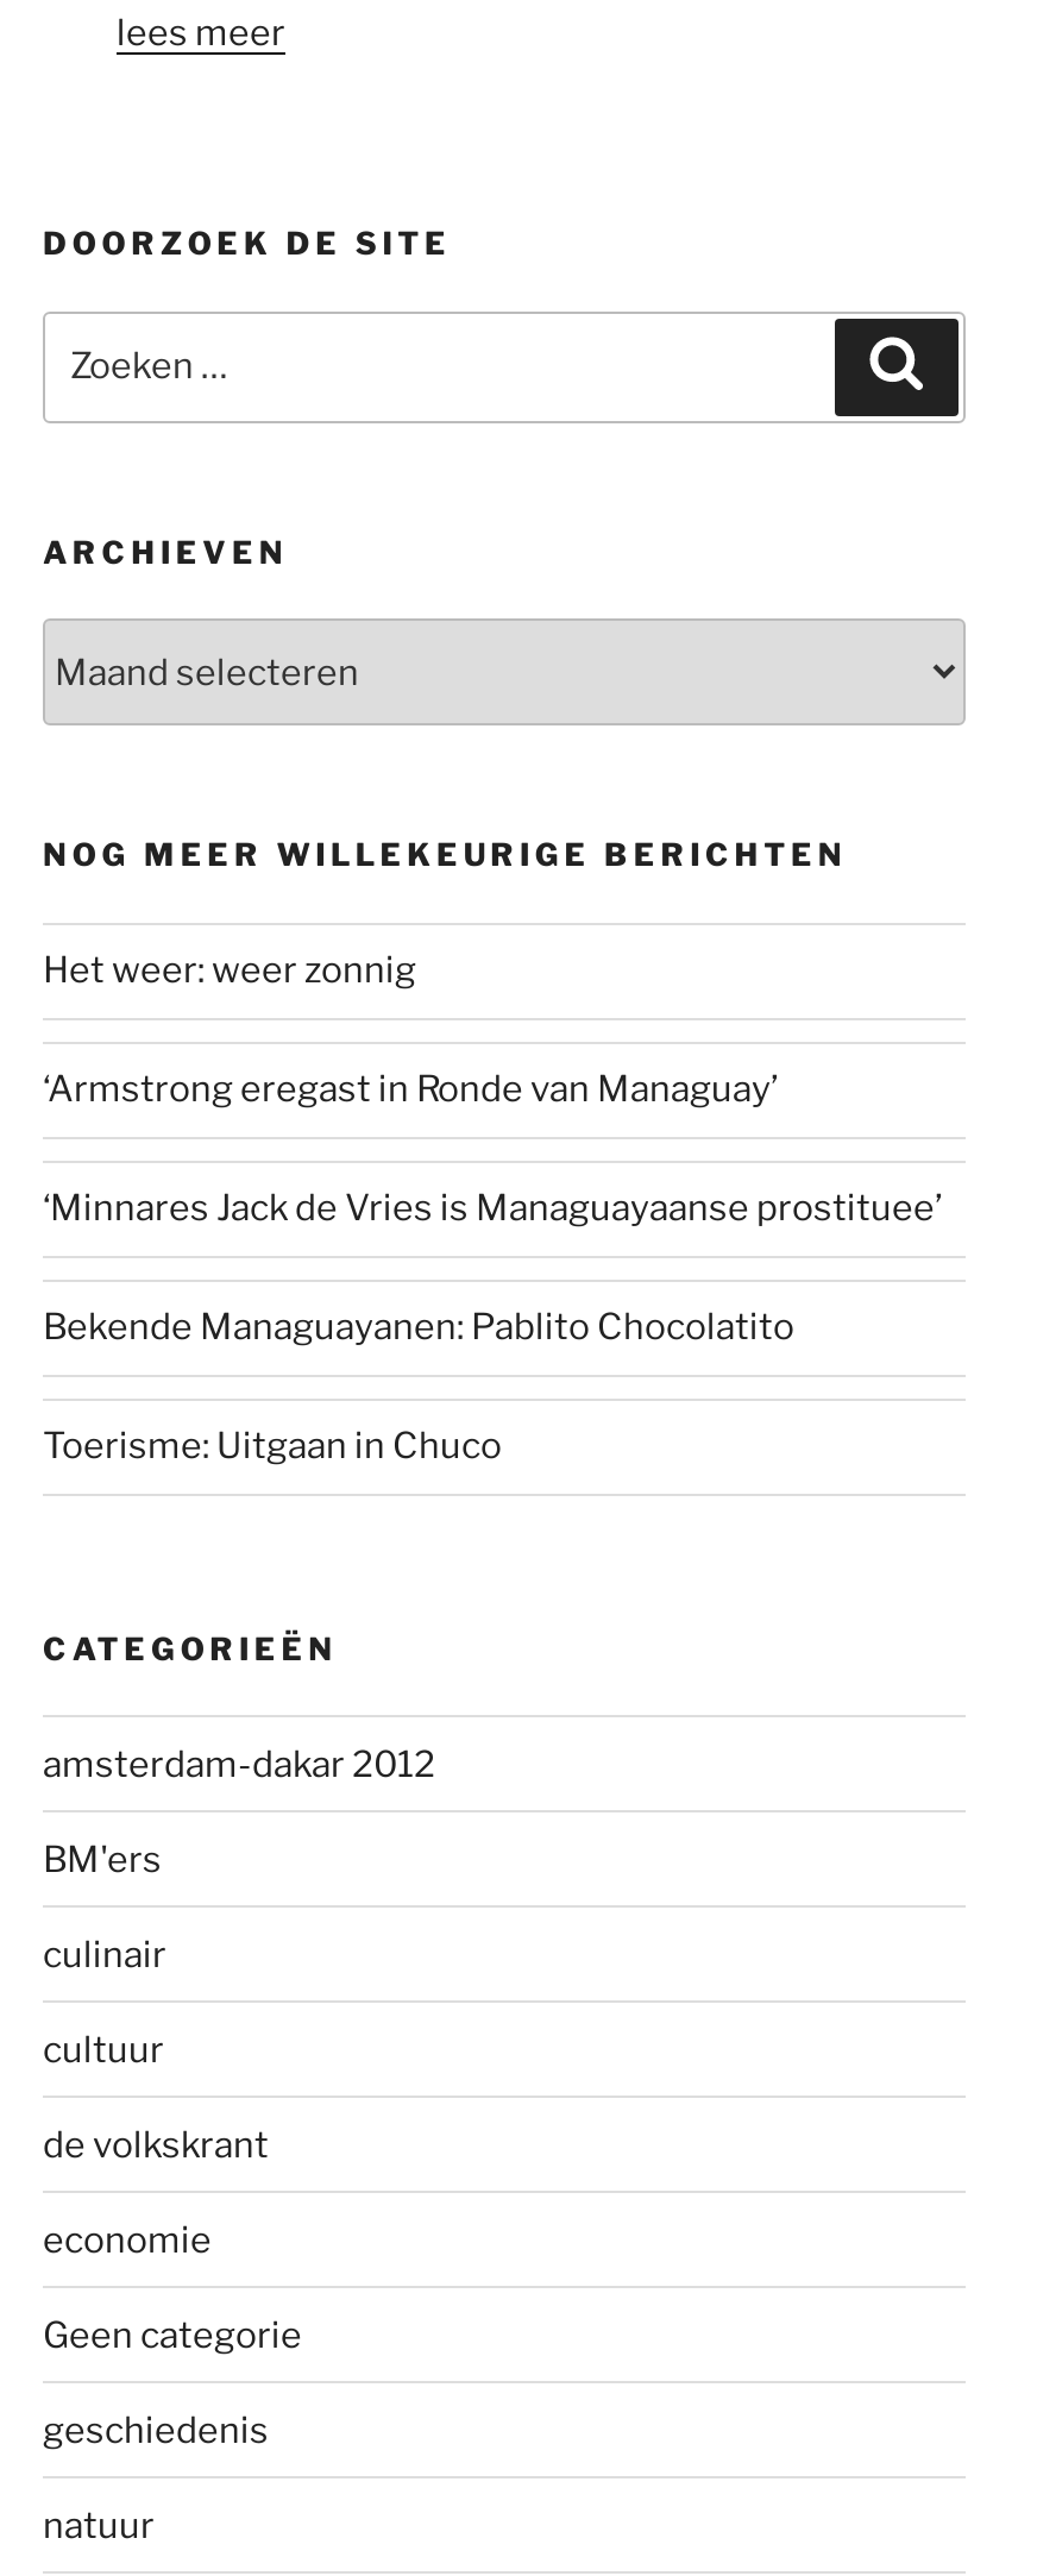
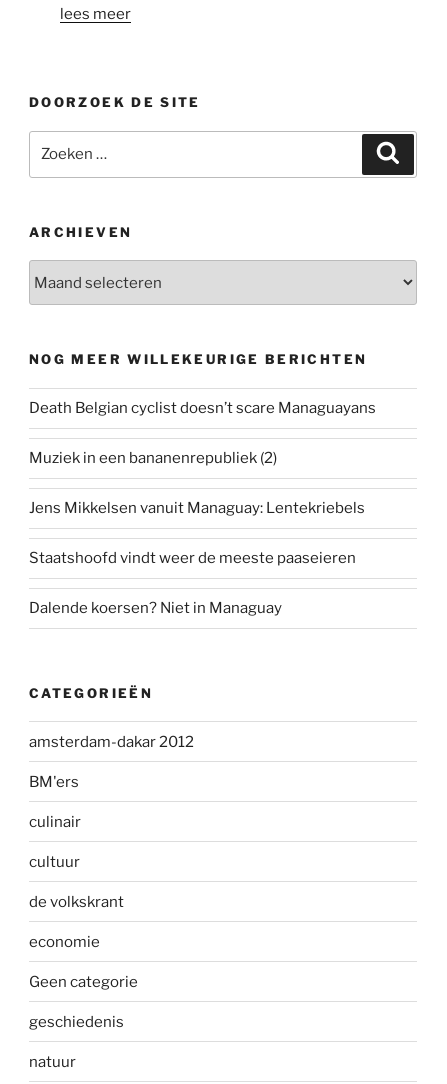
[43,949,416,992] Het weer: weer zonnig -> [29,399,376,417] Death Belgian cyclist doesn’t scare Managuayans
[43,1068,778,1111] ‘Armstrong eregast in Ronde van Managuay’ -> [29,449,277,467] Muziek in een bananenrepubliek (2)
[43,1187,942,1230] ‘Minnares Jack de Vries is Managuayaanse prostituee’ -> [29,499,365,517] Jens Mikkelsen vanuit Managuay: Lentekriebels
[43,1306,794,1349] Bekende Managuayanen: Pablito Chocolatito -> [29,549,356,567] Staatshoofd vindt weer de meeste paaseieren
[43,1425,502,1468] Toerisme: Uitgaan in Chuco -> [29,599,282,617] Dalende koersen? Niet in Managuay

